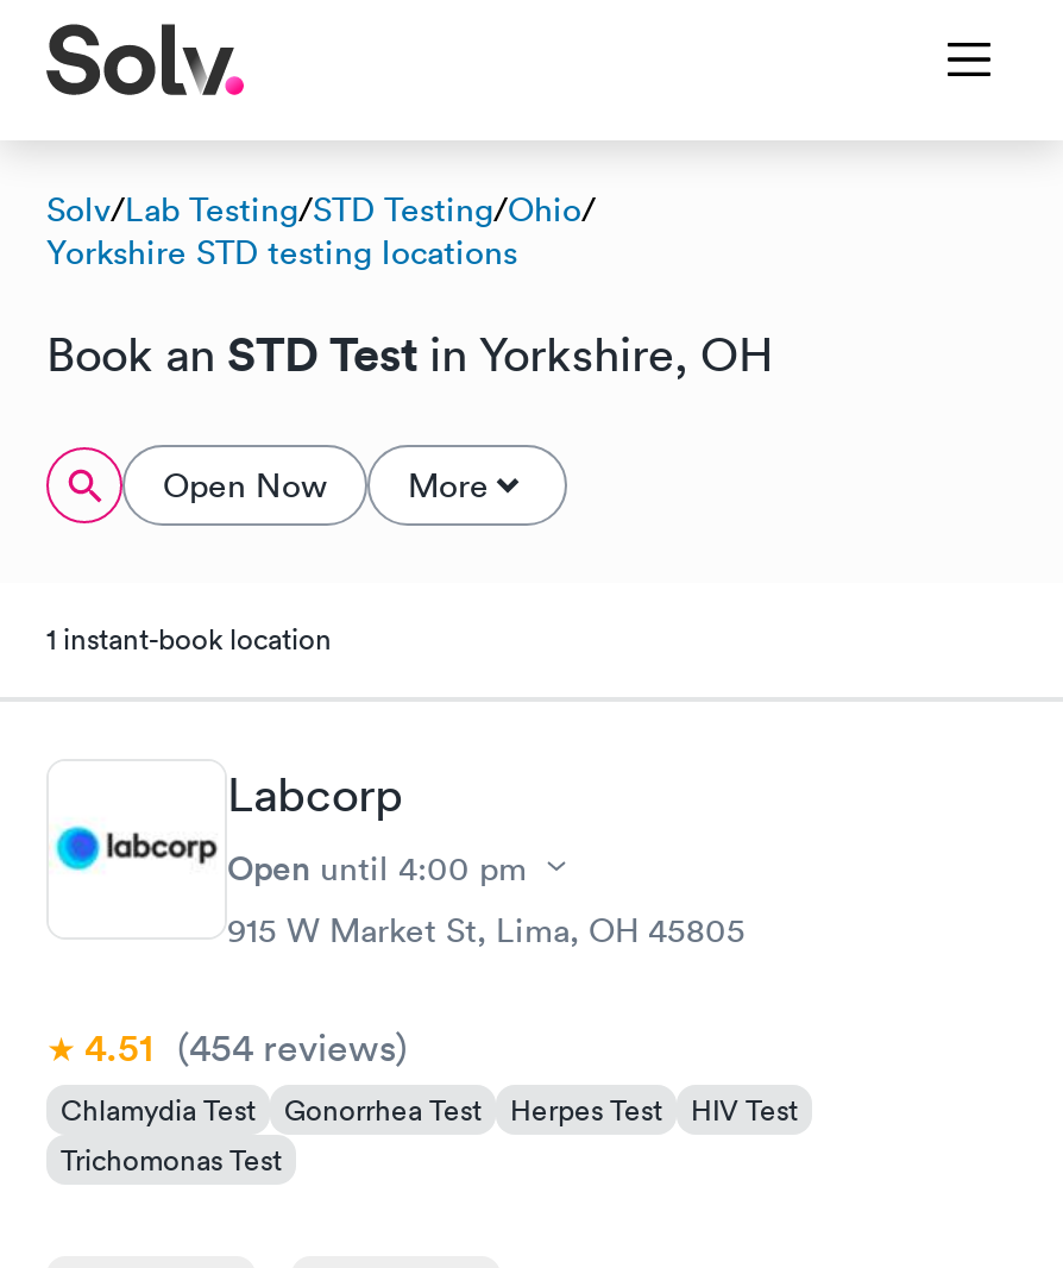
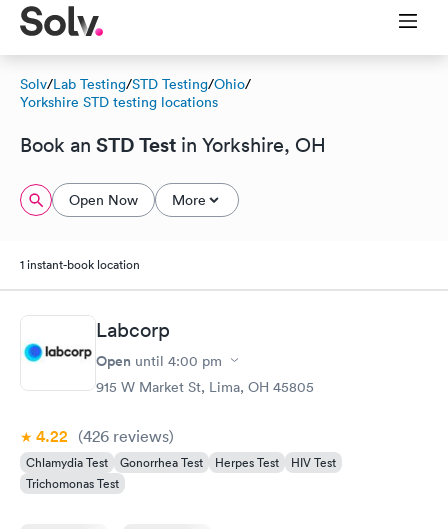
[84,1022,408,1072] 4.51 (454 reviews) -> [36,425,174,446] 4.22 (426 reviews)

